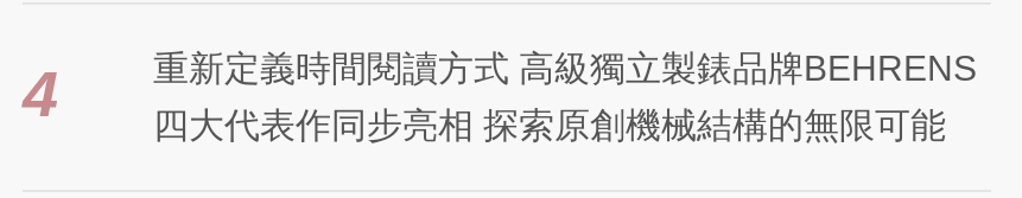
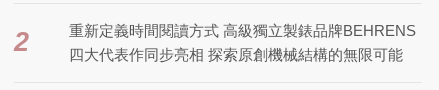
[23,60,58,131] 4 -> [14,27,29,57] 2

